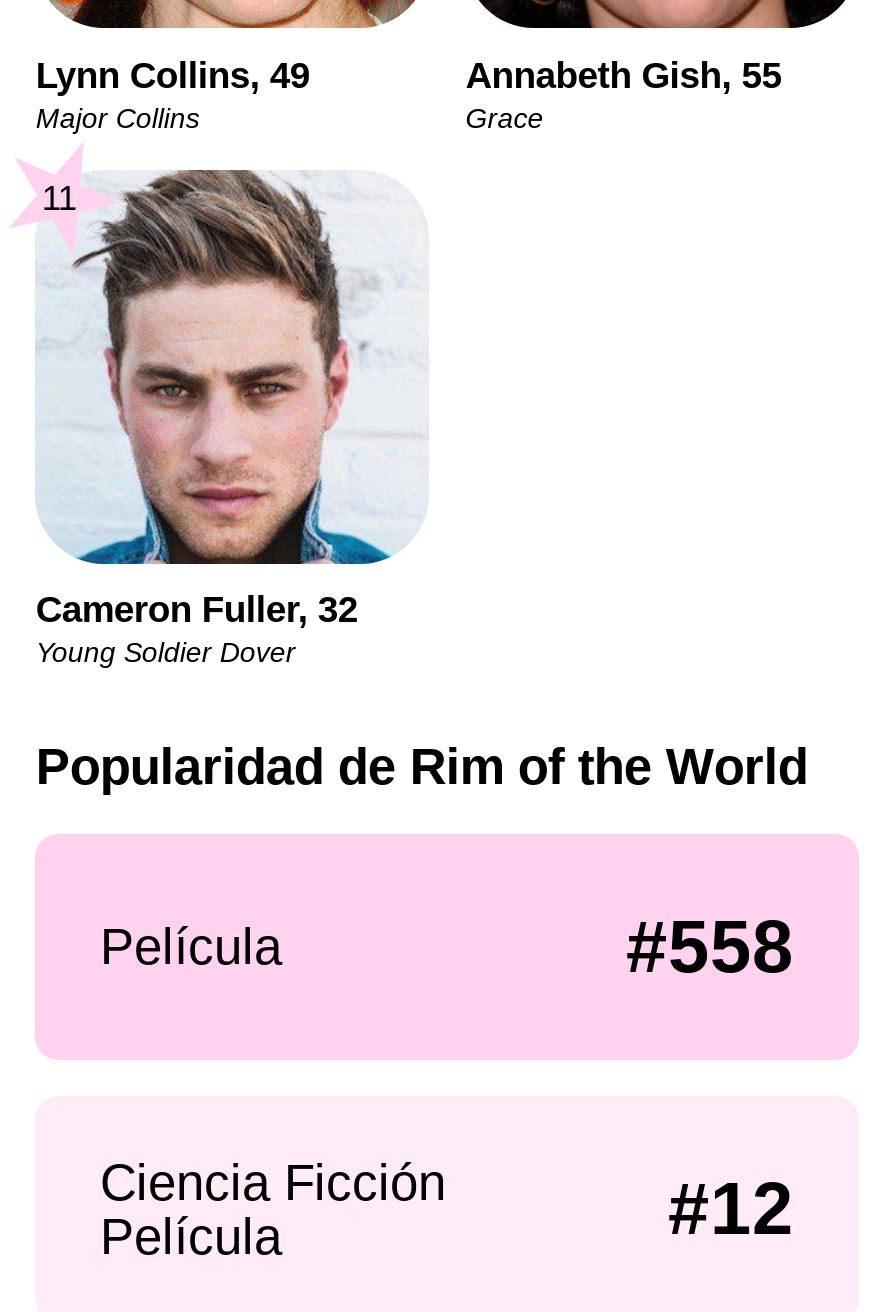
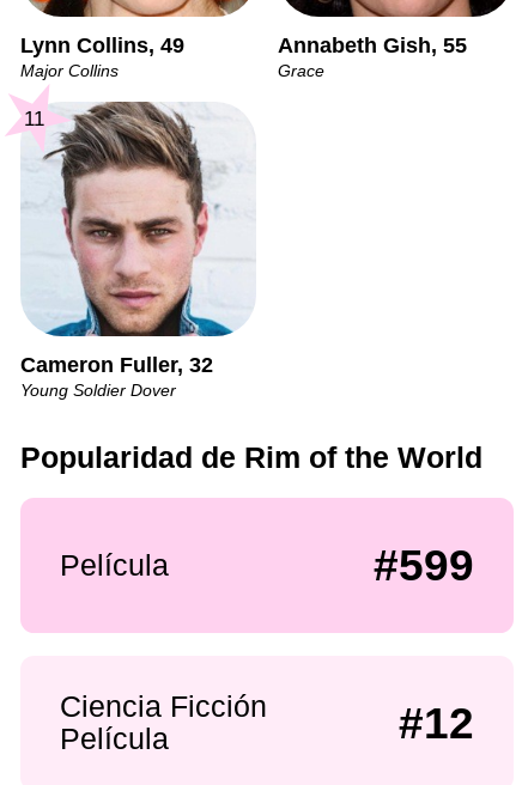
[626,905,794,987] #558 -> [374,541,475,590] #599

